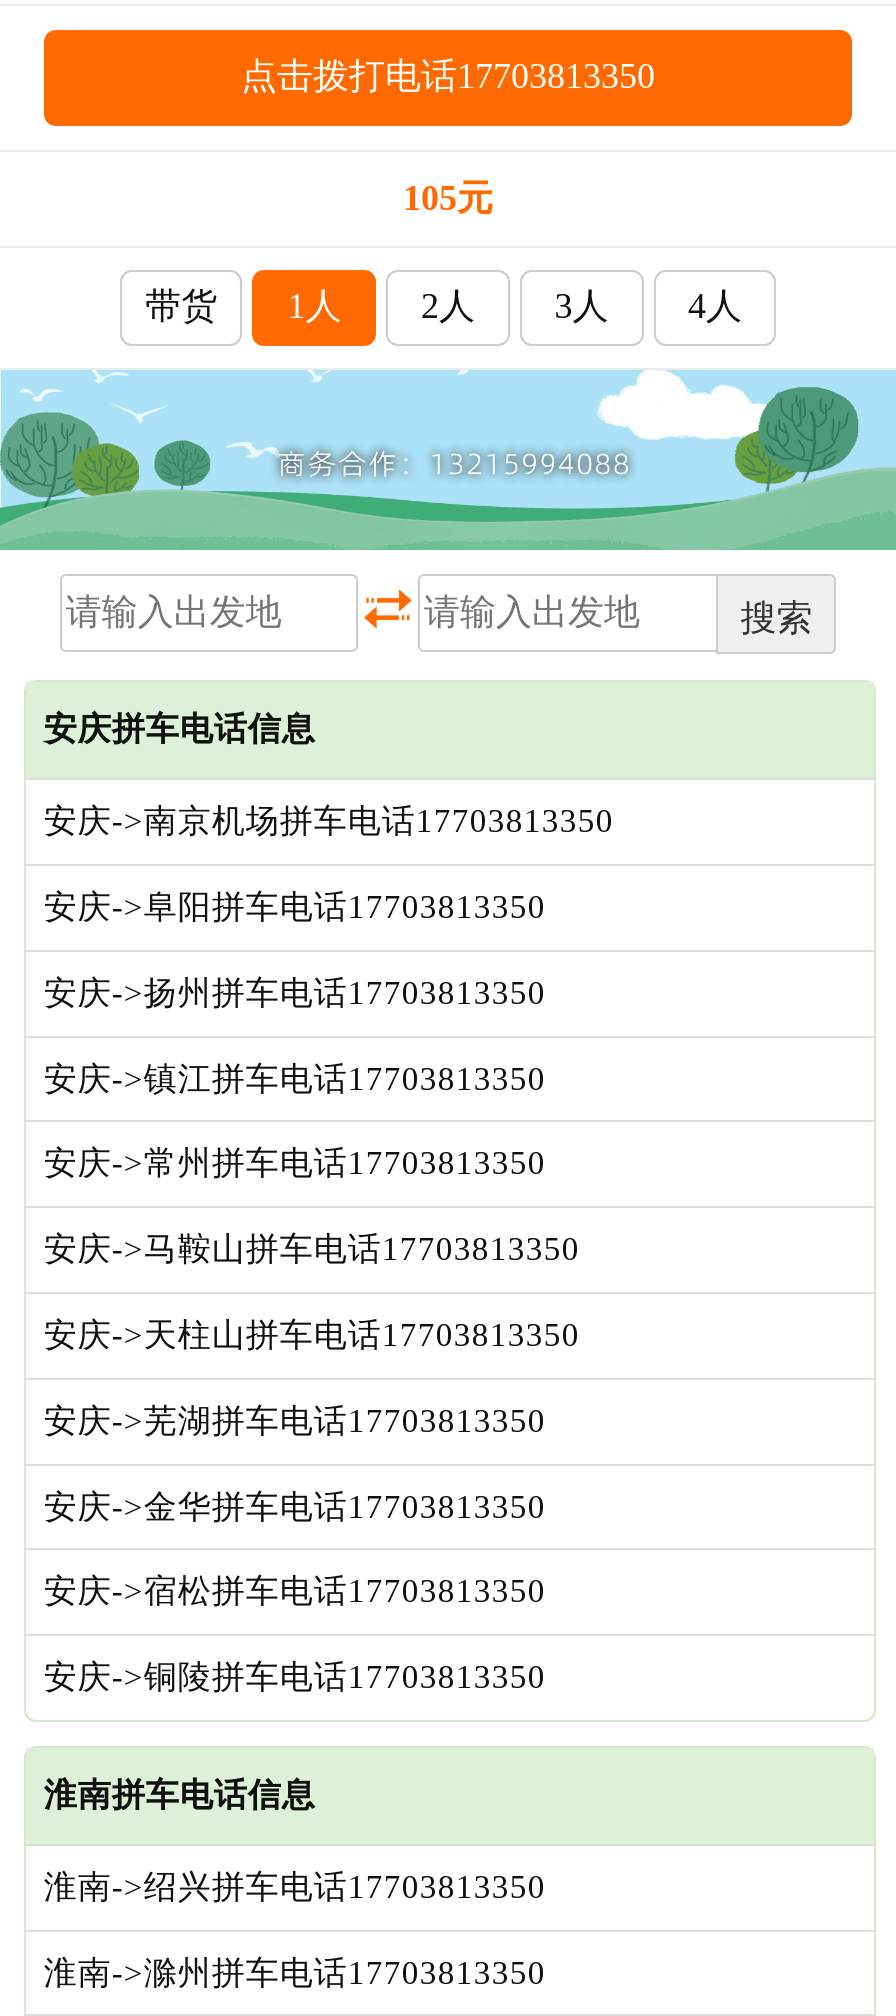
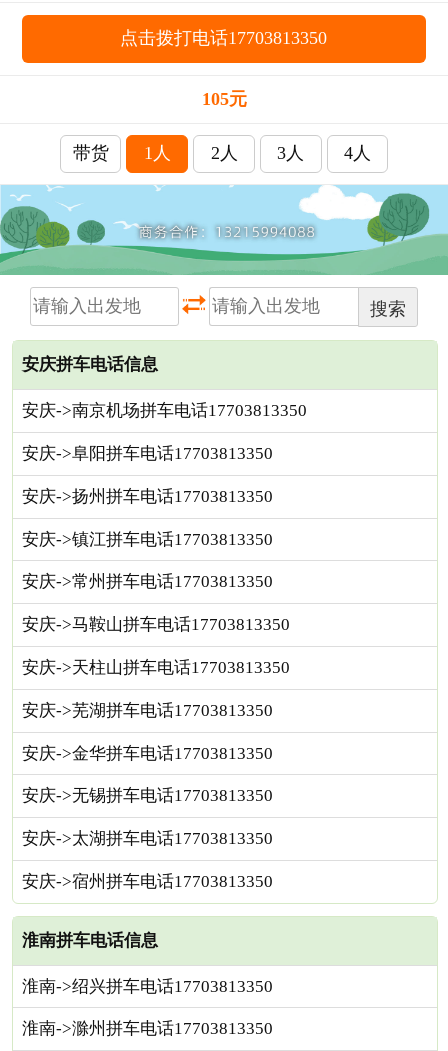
[44,1573,546,1697] 安庆->宿松拼车电话17703813350 | 安庆->铜陵拼车电话17703813350 -> [22,786,273,891] 安庆->无锡拼车电话17703813350 | 安庆->太湖拼车电话17703813350 | 安庆->宿州拼车电话17703813350

